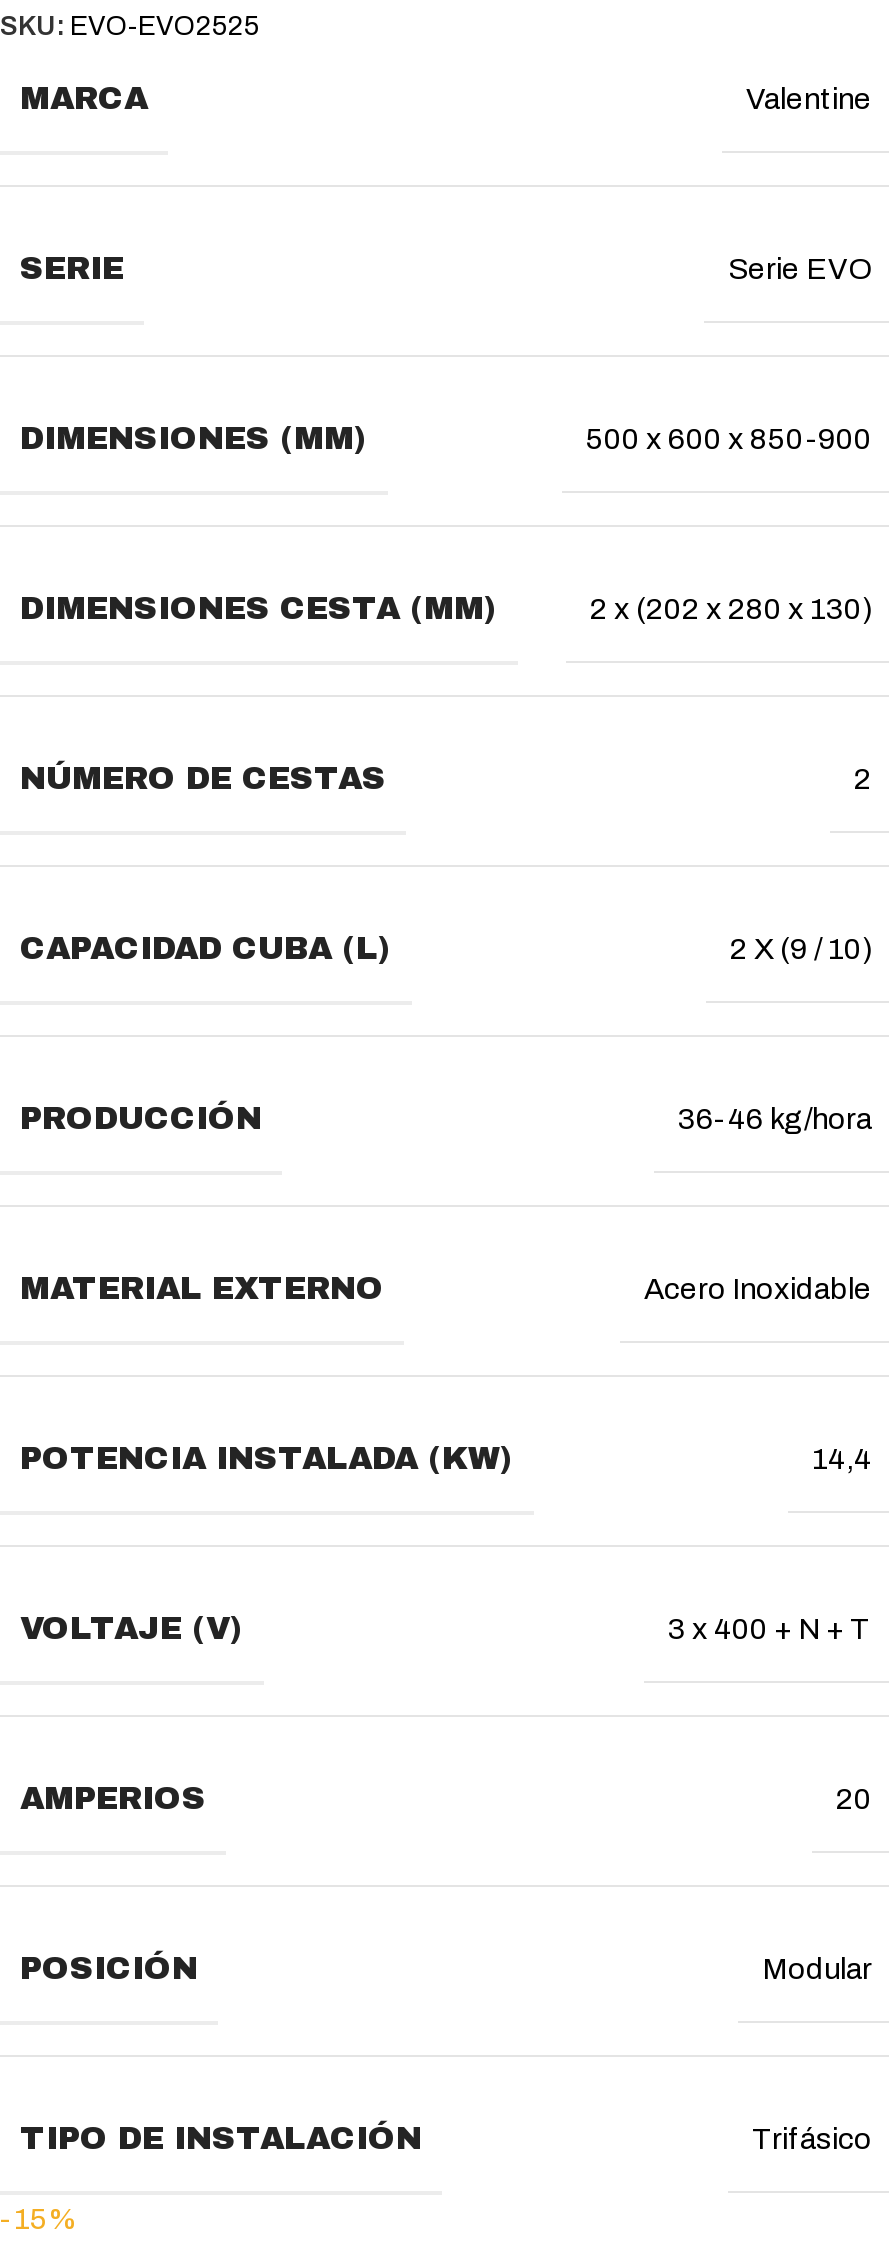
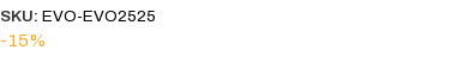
[20,81,872,115] MARCA | Valentine -> none
[20,251,872,285] SERIE | Serie EVO -> none
[20,421,872,455] DIMENSIONES (MM) | 500 x 600 x 850-900 -> none
[20,591,872,625] DIMENSIONES CESTA (MM) | 2 x (202 x 280 x 130) -> none
[20,761,872,795] NÚMERO DE CESTAS | 2 -> none
[20,931,872,965] CAPACIDAD CUBA (L) | 2 X (9 / 10) -> none
[20,1101,872,1135] PRODUCCIÓN | 36-46 kg/hora -> none
[20,1271,872,1305] MATERIAL EXTERNO | Acero Inoxidable -> none
[20,1441,872,1475] POTENCIA INSTALADA (KW) | 14,4 -> none
[20,1611,872,1645] VOLTAJE (V) | 3 x 400 + N + T -> none
[20,1781,872,1815] AMPERIOS | 20 -> none
[20,1951,872,1985] POSICIÓN | Modular -> none
[20,2121,872,2155] TIPO DE INSTALACIÓN | Trifásico -> none

